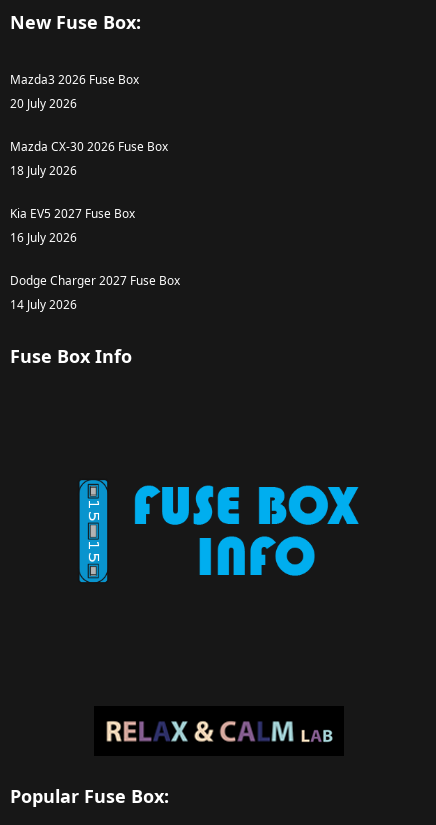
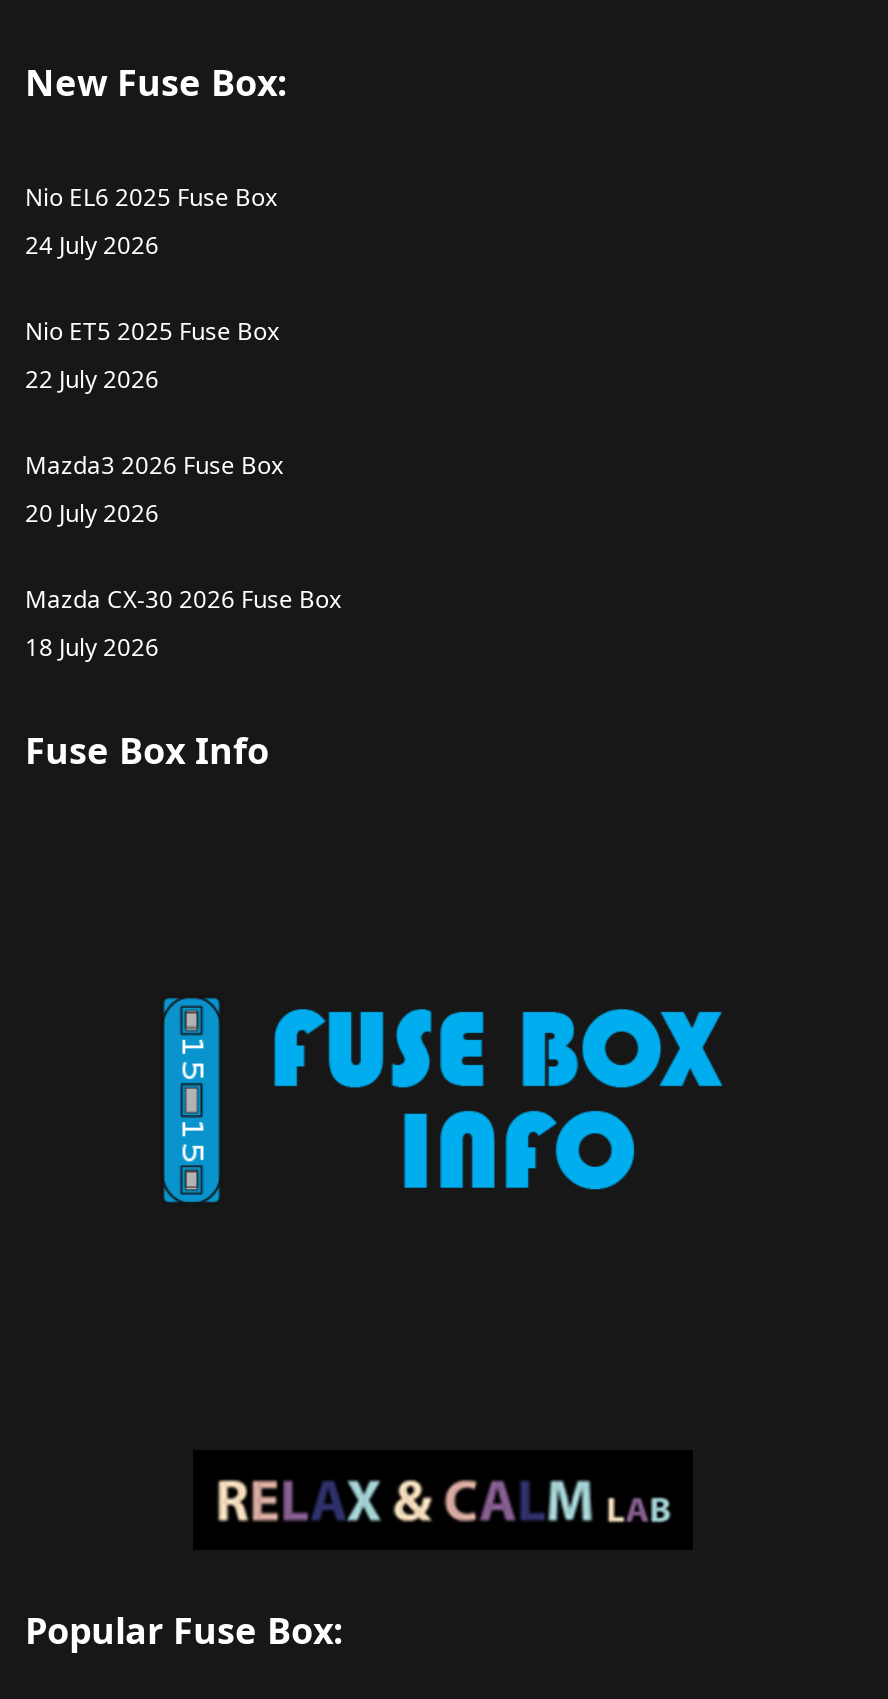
none -> [25,180,279,394] Nio EL6 2025 Fuse Box | 24 July 2026 | Nio ET5 2025 Fuse Box | 22 July 2026
moved [10,71,168,178] -> [25,448,341,662]: Mazda3 2026 Fuse Box | 20 July 2026 | Mazda CX-30 2026 Fuse Box | 18 July 2026
[10,205,180,312] Kia EV5 2027 Fuse Box | 16 July 2026 | Dodge Charger 2027 Fuse Box | 14 July 2026 -> none

